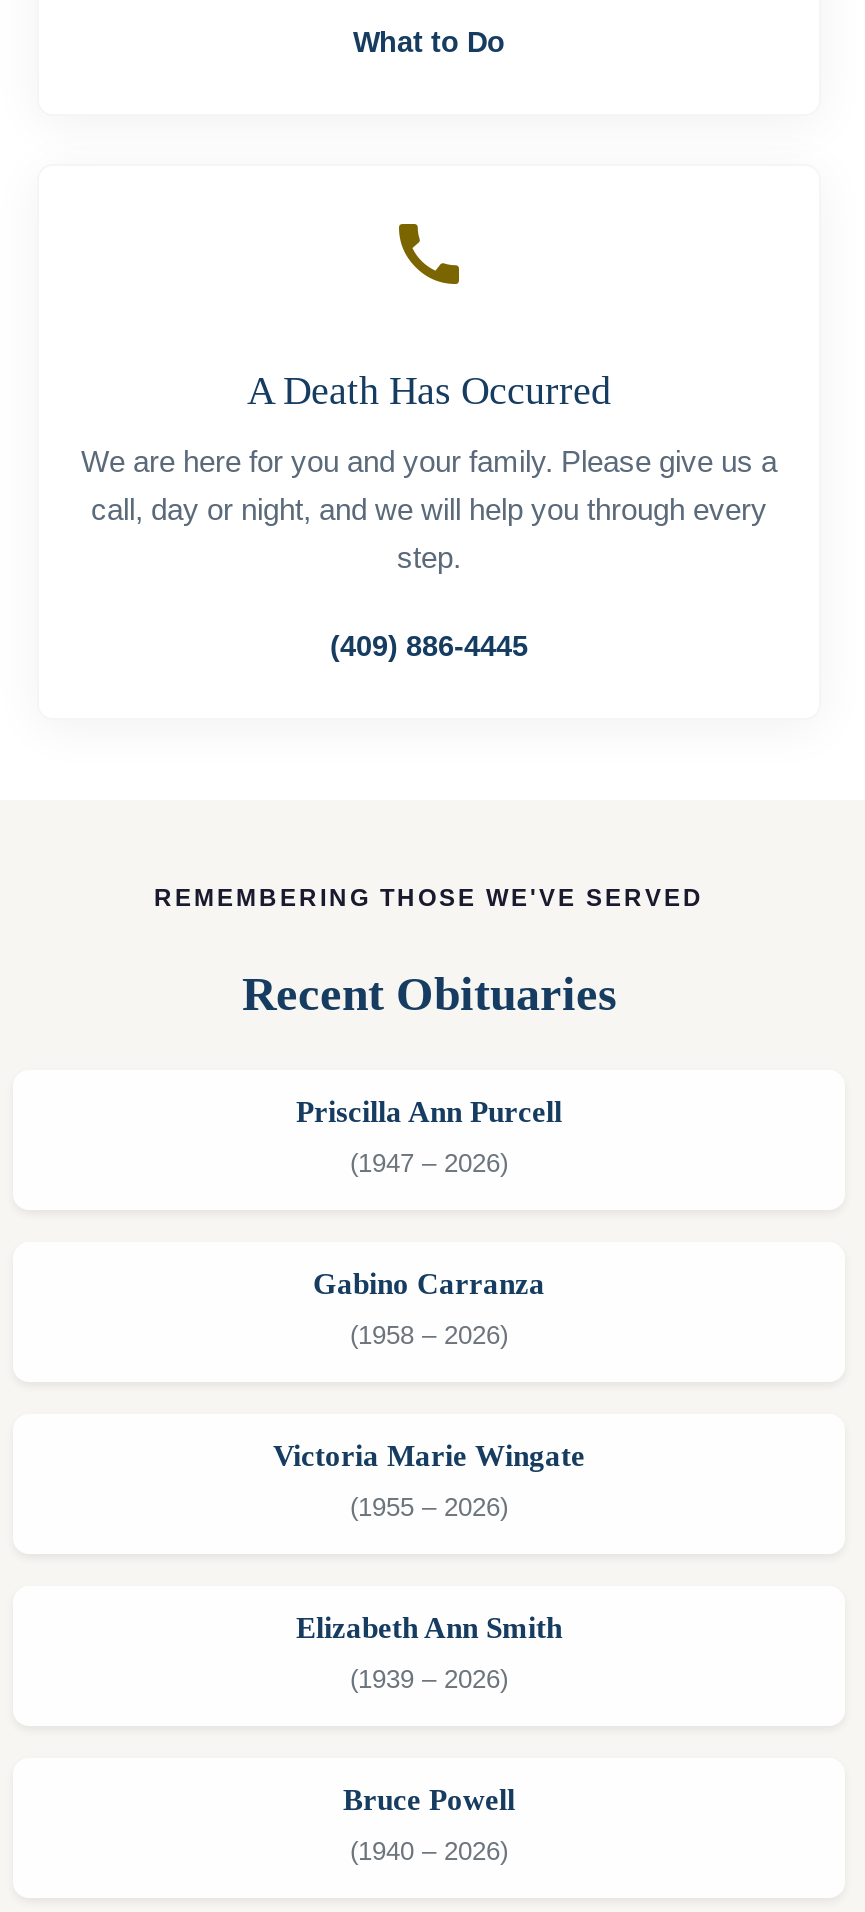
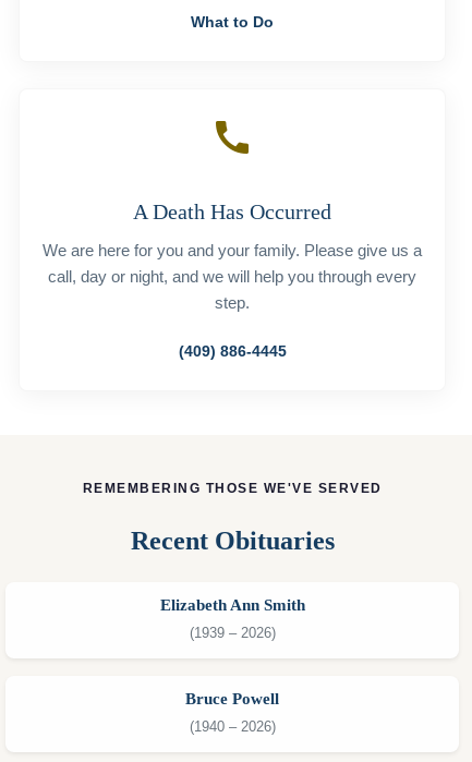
[296,1093,562,1177] Priscilla Ann Purcell | (1947 – 2026) -> none
[313,1265,545,1349] Gabino Carranza | (1958 – 2026) -> none
[273,1437,585,1521] Victoria Marie Wingate | (1955 – 2026) -> none

